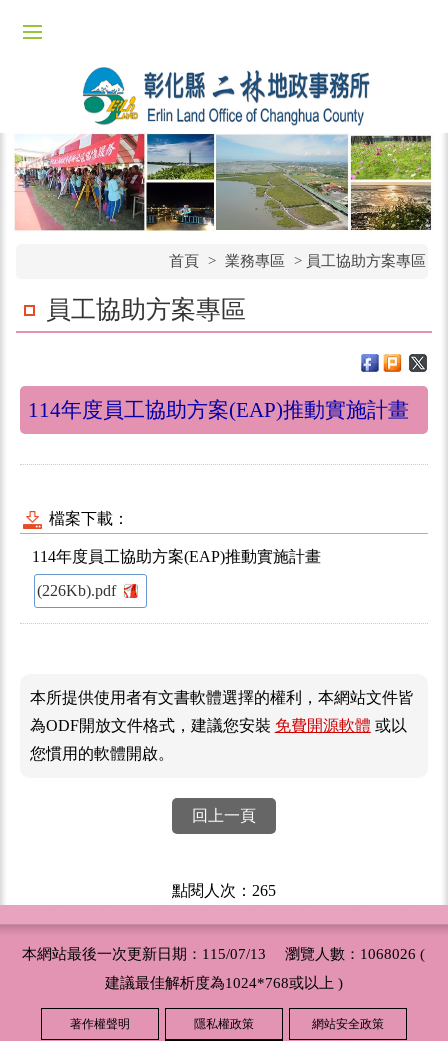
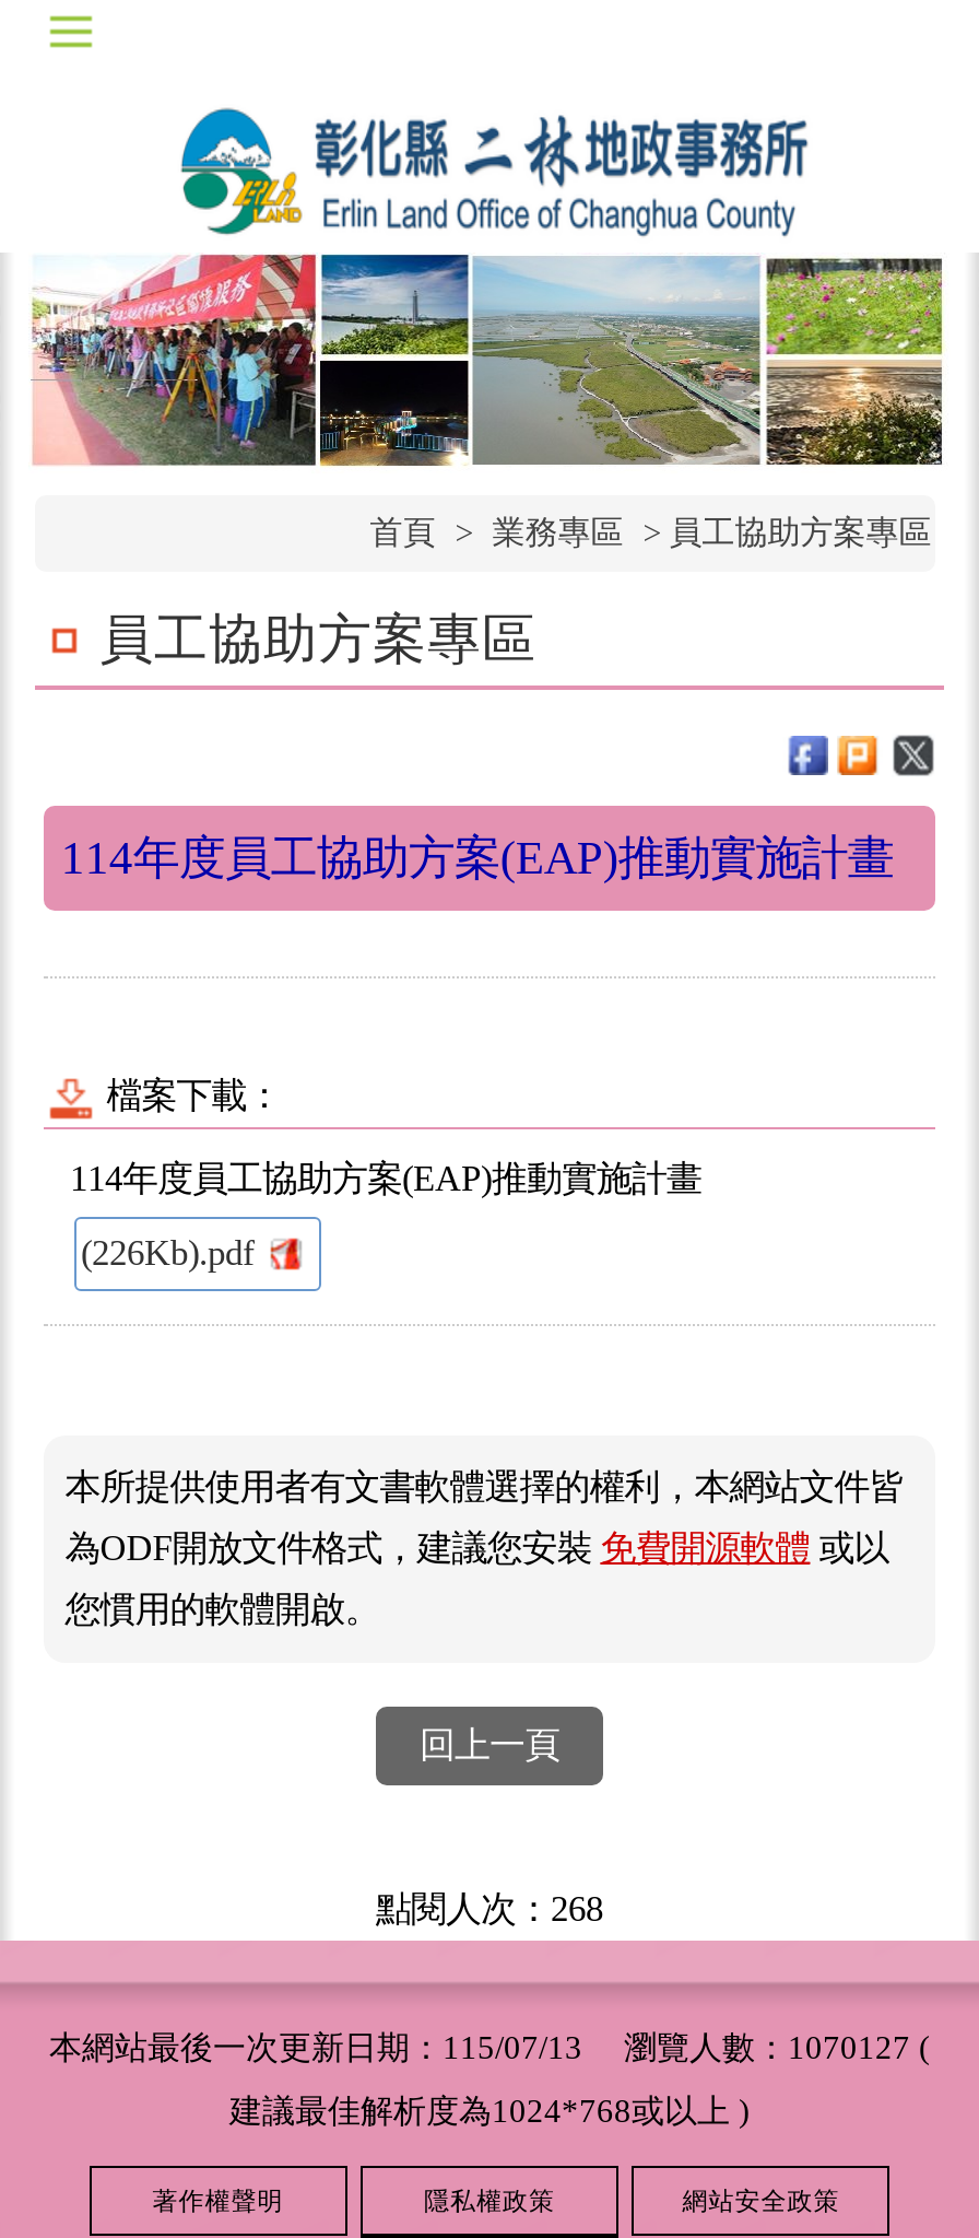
[172,881,276,900] 點閱人次：265 -> [376,1888,603,1930] 點閱人次：268
[22,946,425,962] 本網站最後一次更新日期：115/07/13 瀏覽人數：1068026 ( -> [49,2030,930,2065] 本網站最後一次更新日期：115/07/13 瀏覽人數：1070127 (

